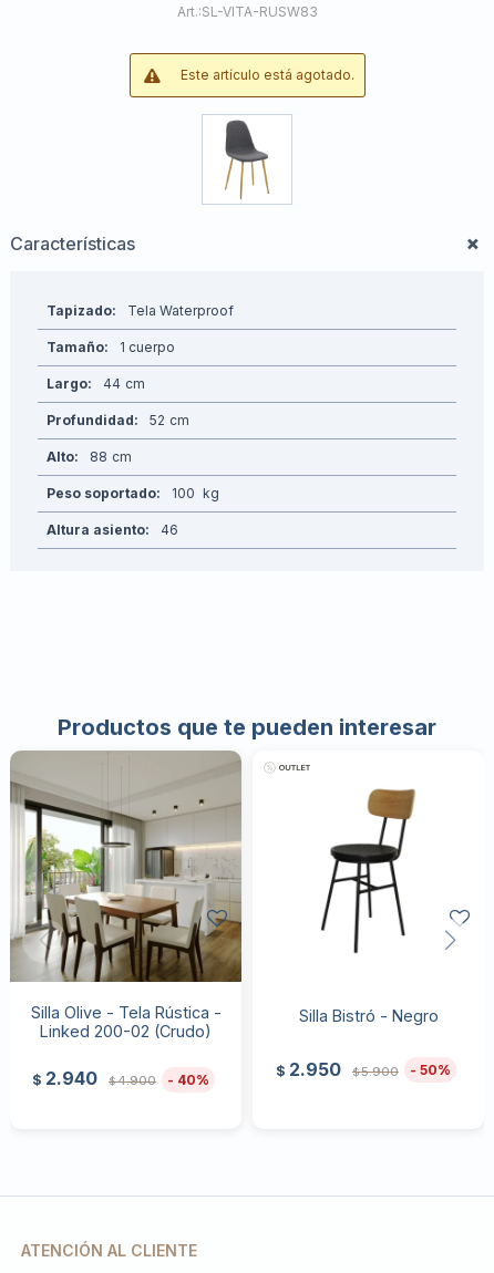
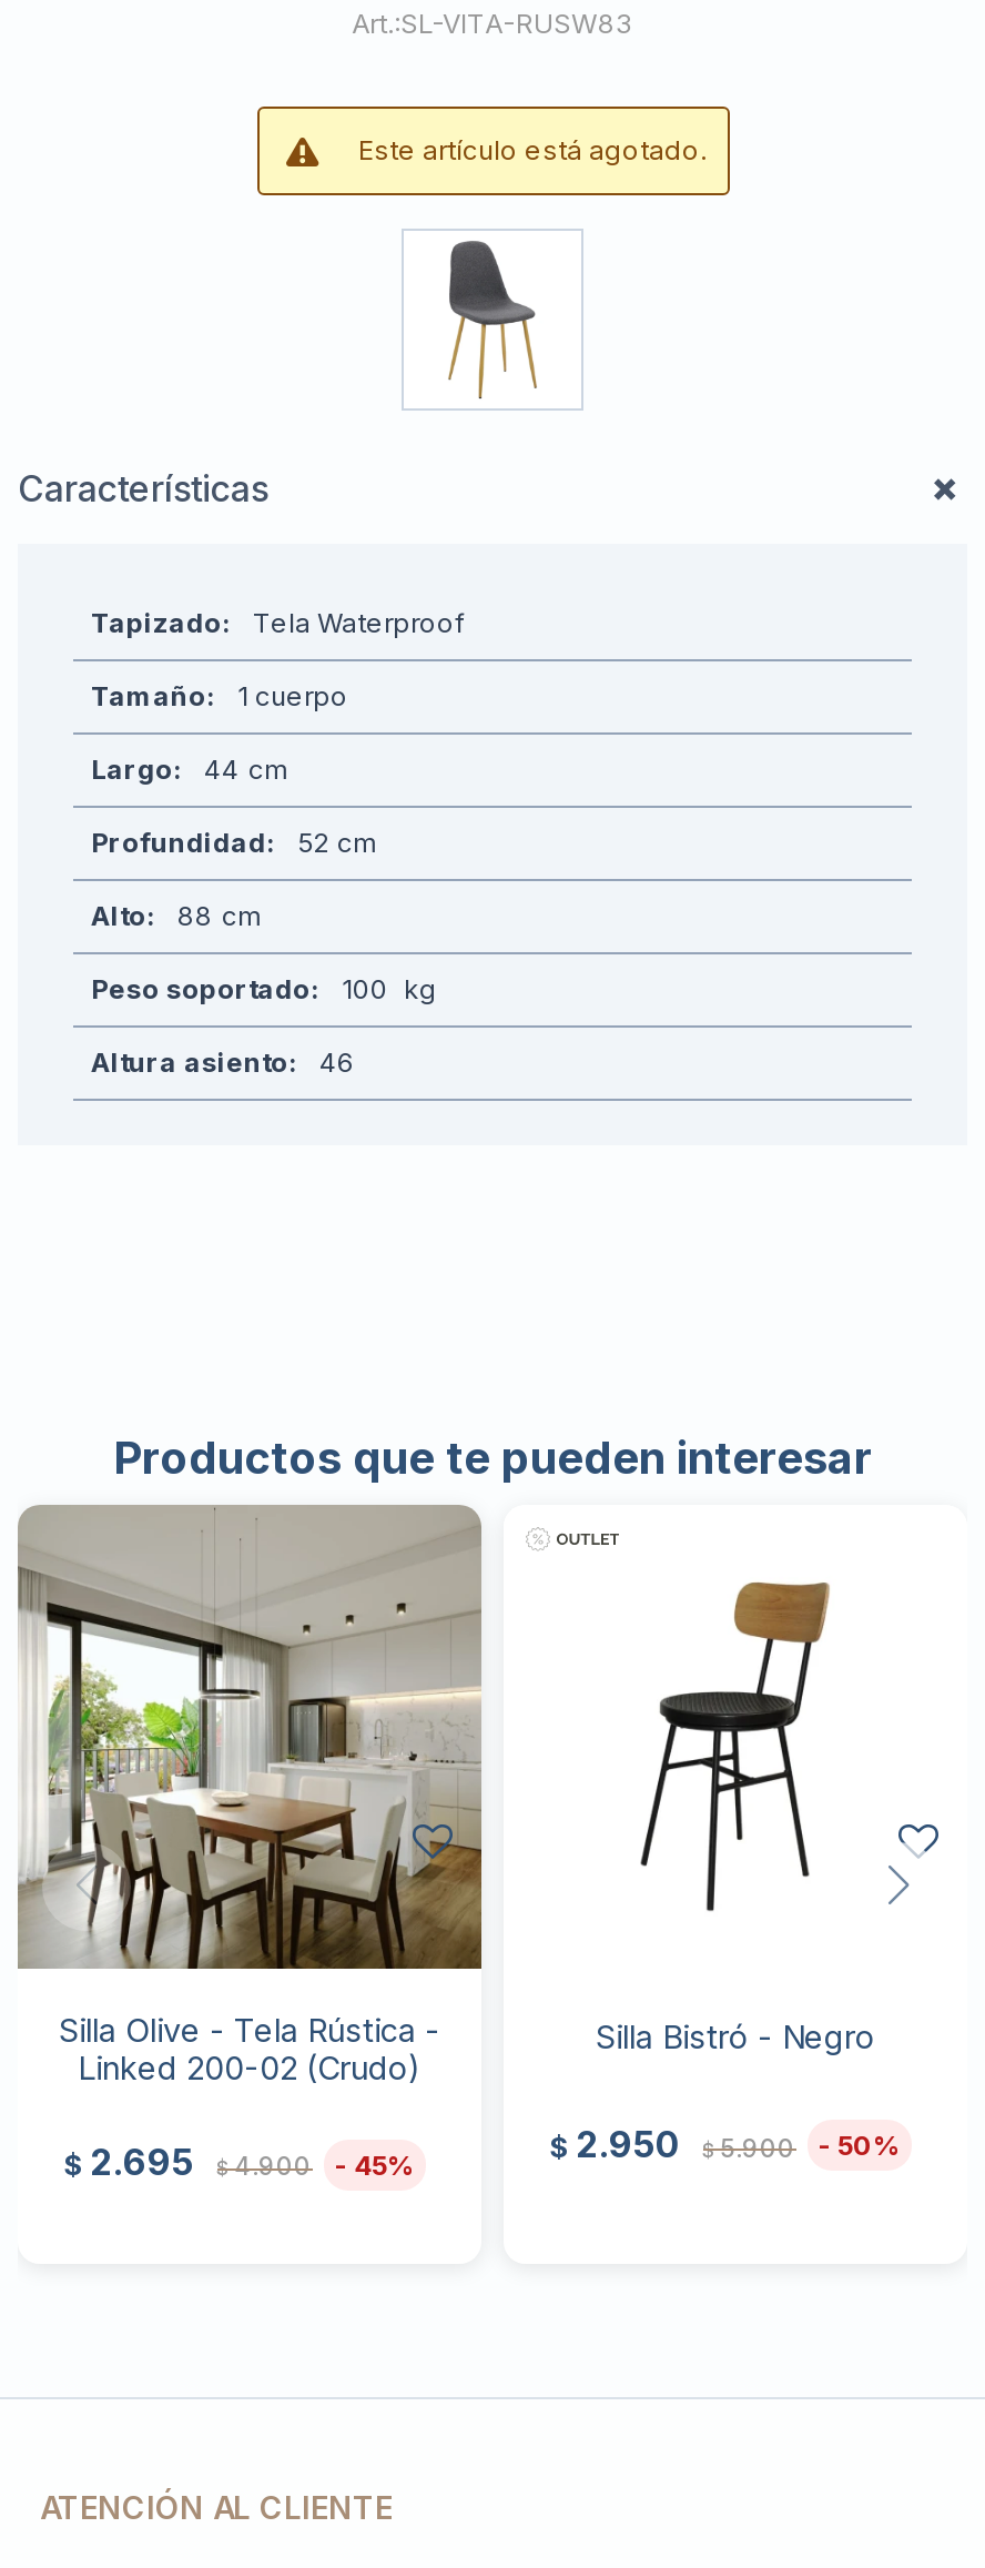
[32,1068,97,1090] $ 2.940 -> [63,2141,194,2185] $ 2.695
[177,1072,195,1088] 40 -> [354,2149,387,2182] 45

